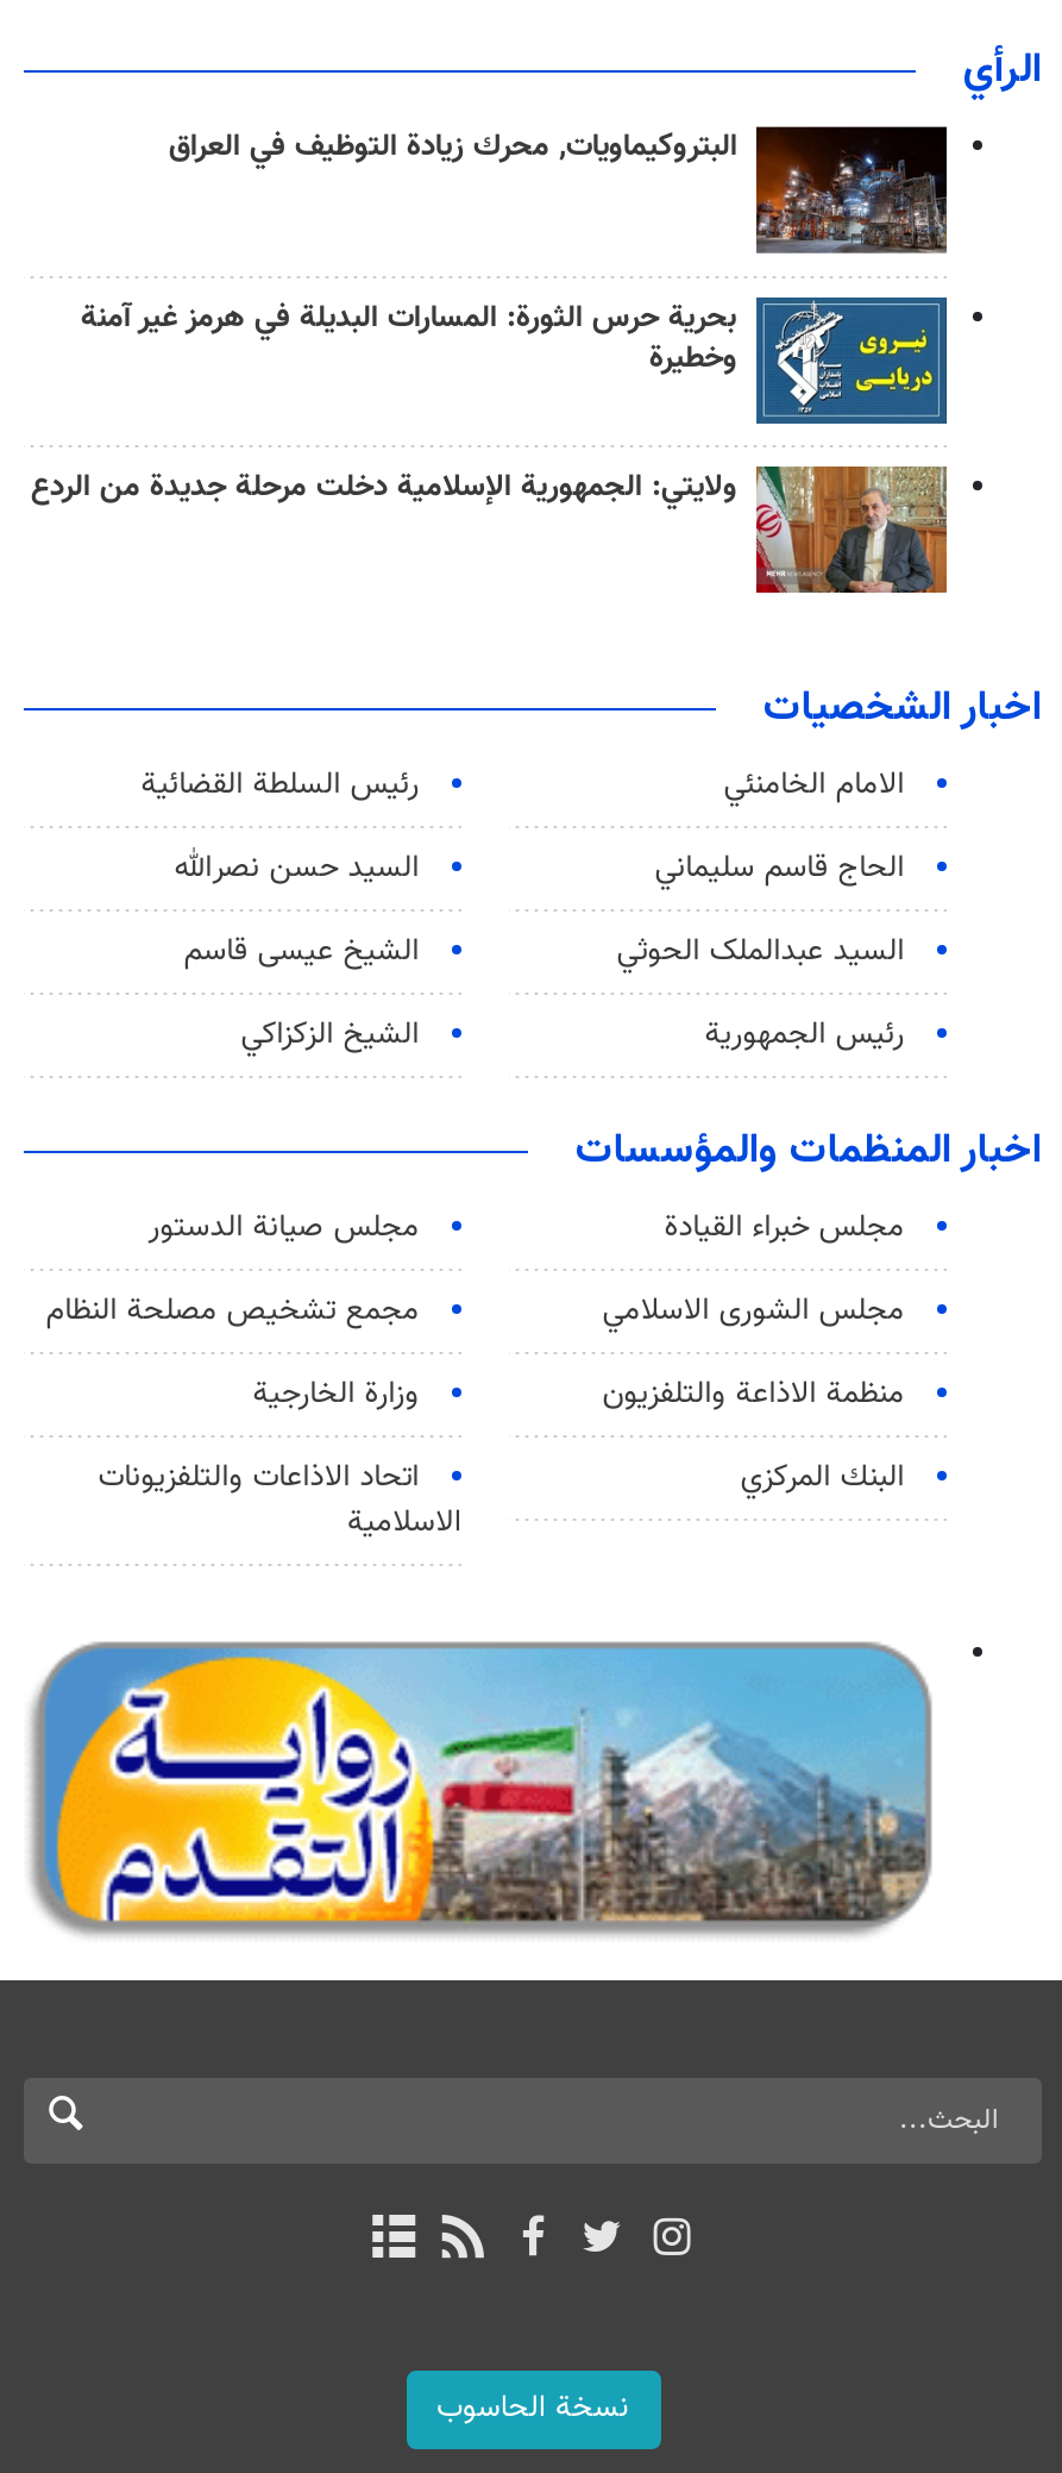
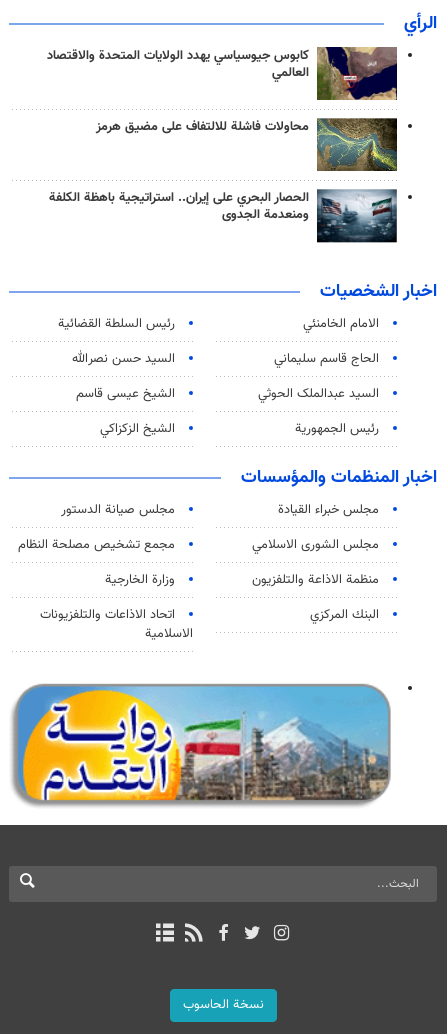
[169,124,949,256] [image] | البتروكيماويات, محرك زيادة التوظيف في العراق -> [47,46,398,101] [image] | كابوس جيوسياسي يهدد الولايات المتحدة والاقتصاد | العالمي
[81,294,949,427] [image] | بحرية حرس الثورة: المسارات البديلة في هرمز غير آمنة | وخطيرة -> [96,117,398,172] [image] | محاولات فاشلة للالتفاف على مضيق هرمز
[31,464,949,594] [image] | ولايتي: الجمهورية الإسلامية دخلت مرحلة جديدة من الردع -> [49,188,398,243] [image] | الحصار البحري على إيران.. استراتيجية باهظة الكلفة | ومنعدمة الجدوى

